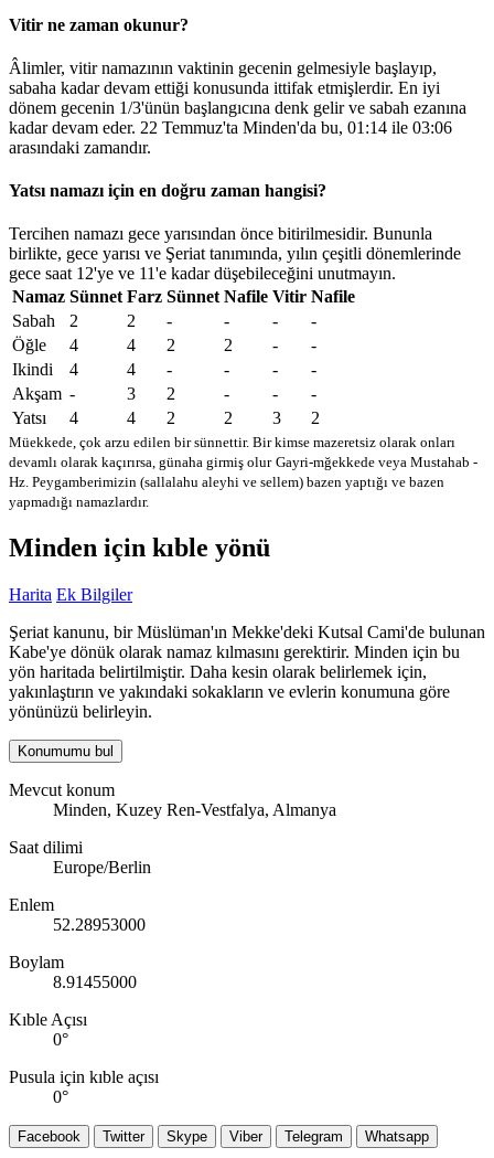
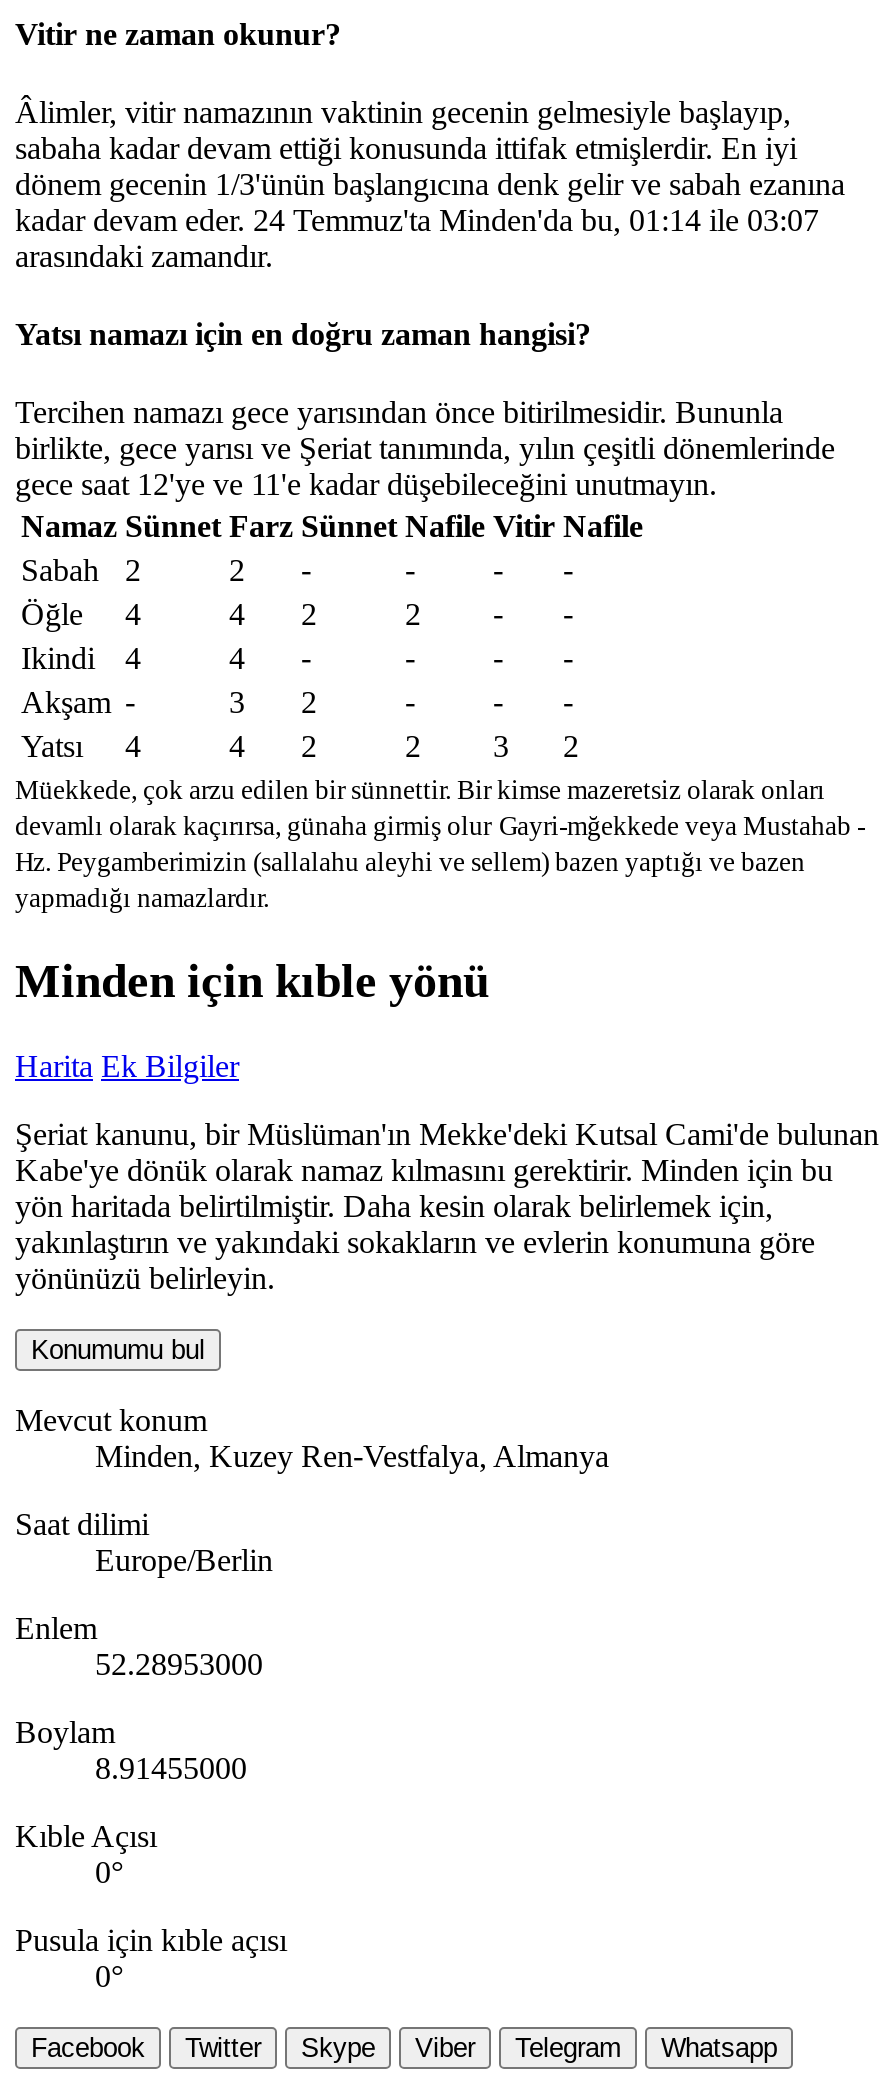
[9,118,452,137] kadar devam eder. 22 Temmuz'ta Minden'da bu, 01:14 ile 03:06 -> [15,203,819,237] kadar devam eder. 24 Temmuz'ta Minden'da bu, 01:14 ile 03:07

